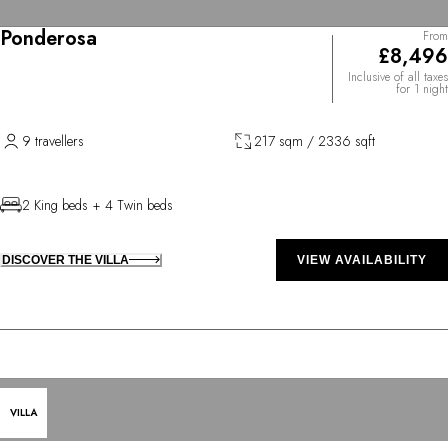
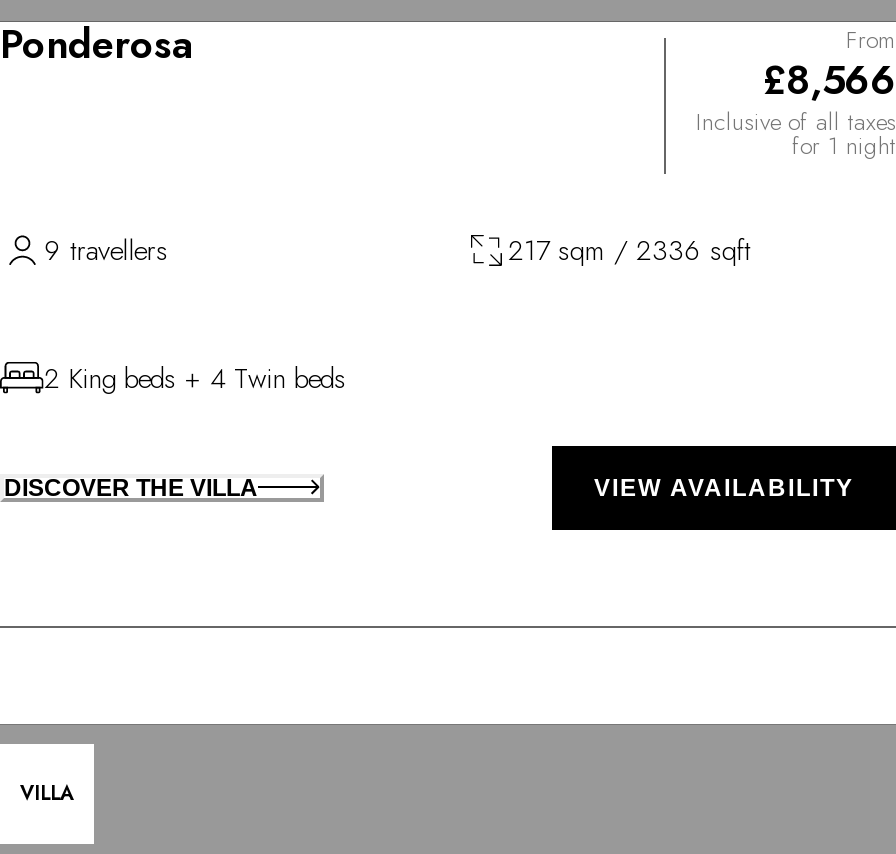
[378,42,448,71] £8,496 -> [762,52,896,110] £8,566

